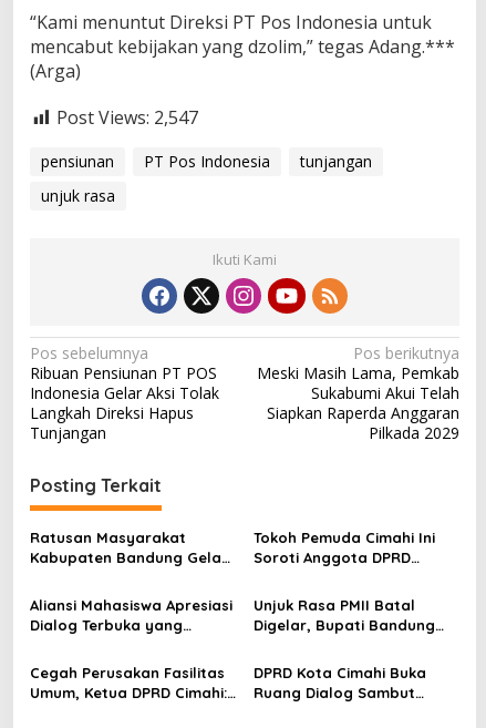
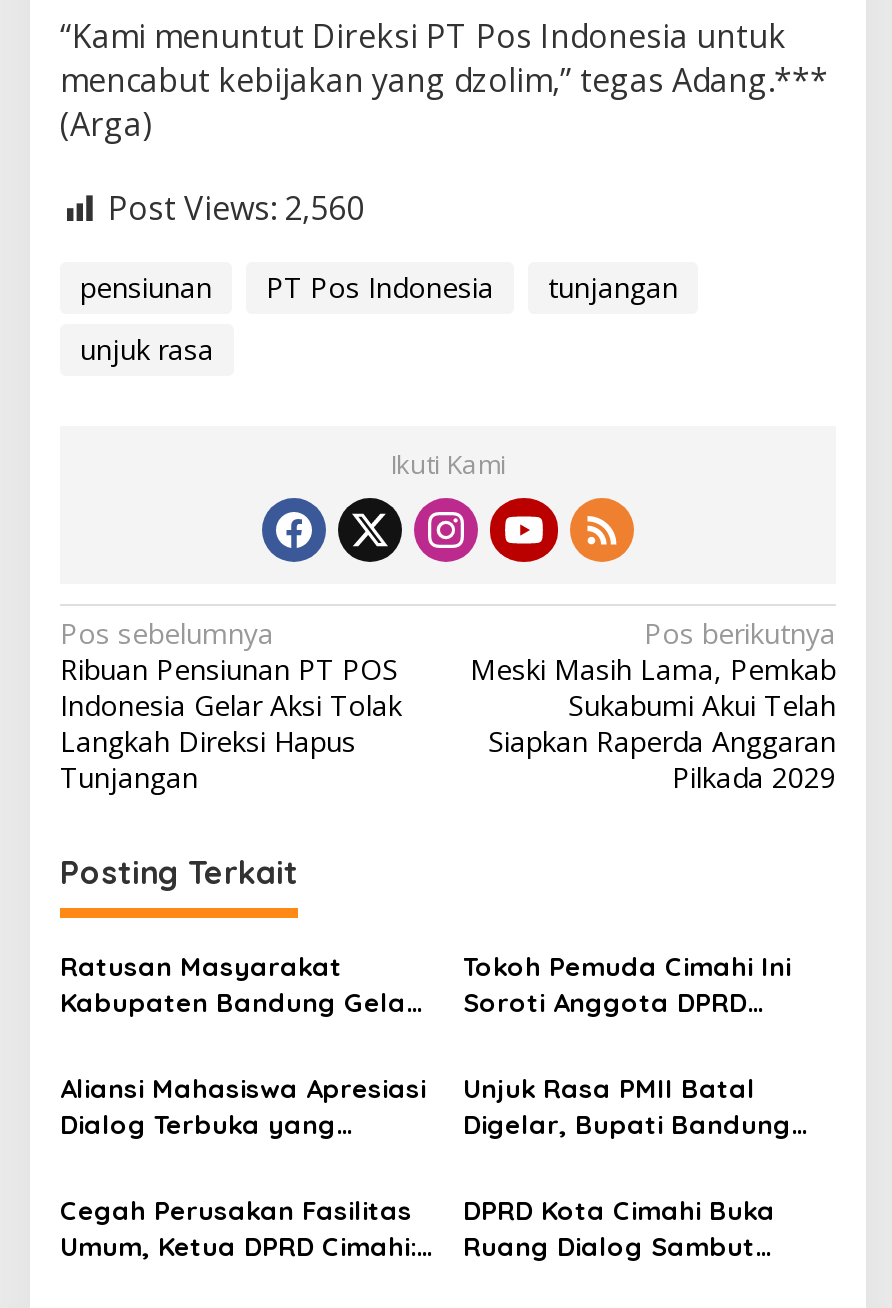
[56,106,198,130] Post Views: 2,547 -> [108,187,364,231] Post Views: 2,560

